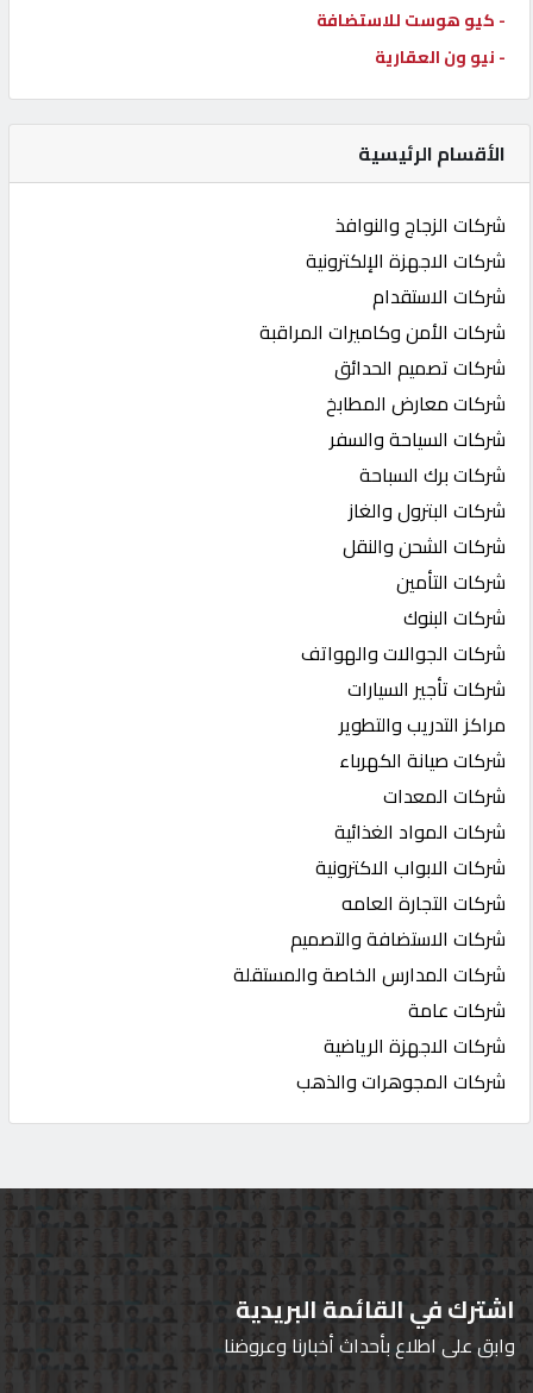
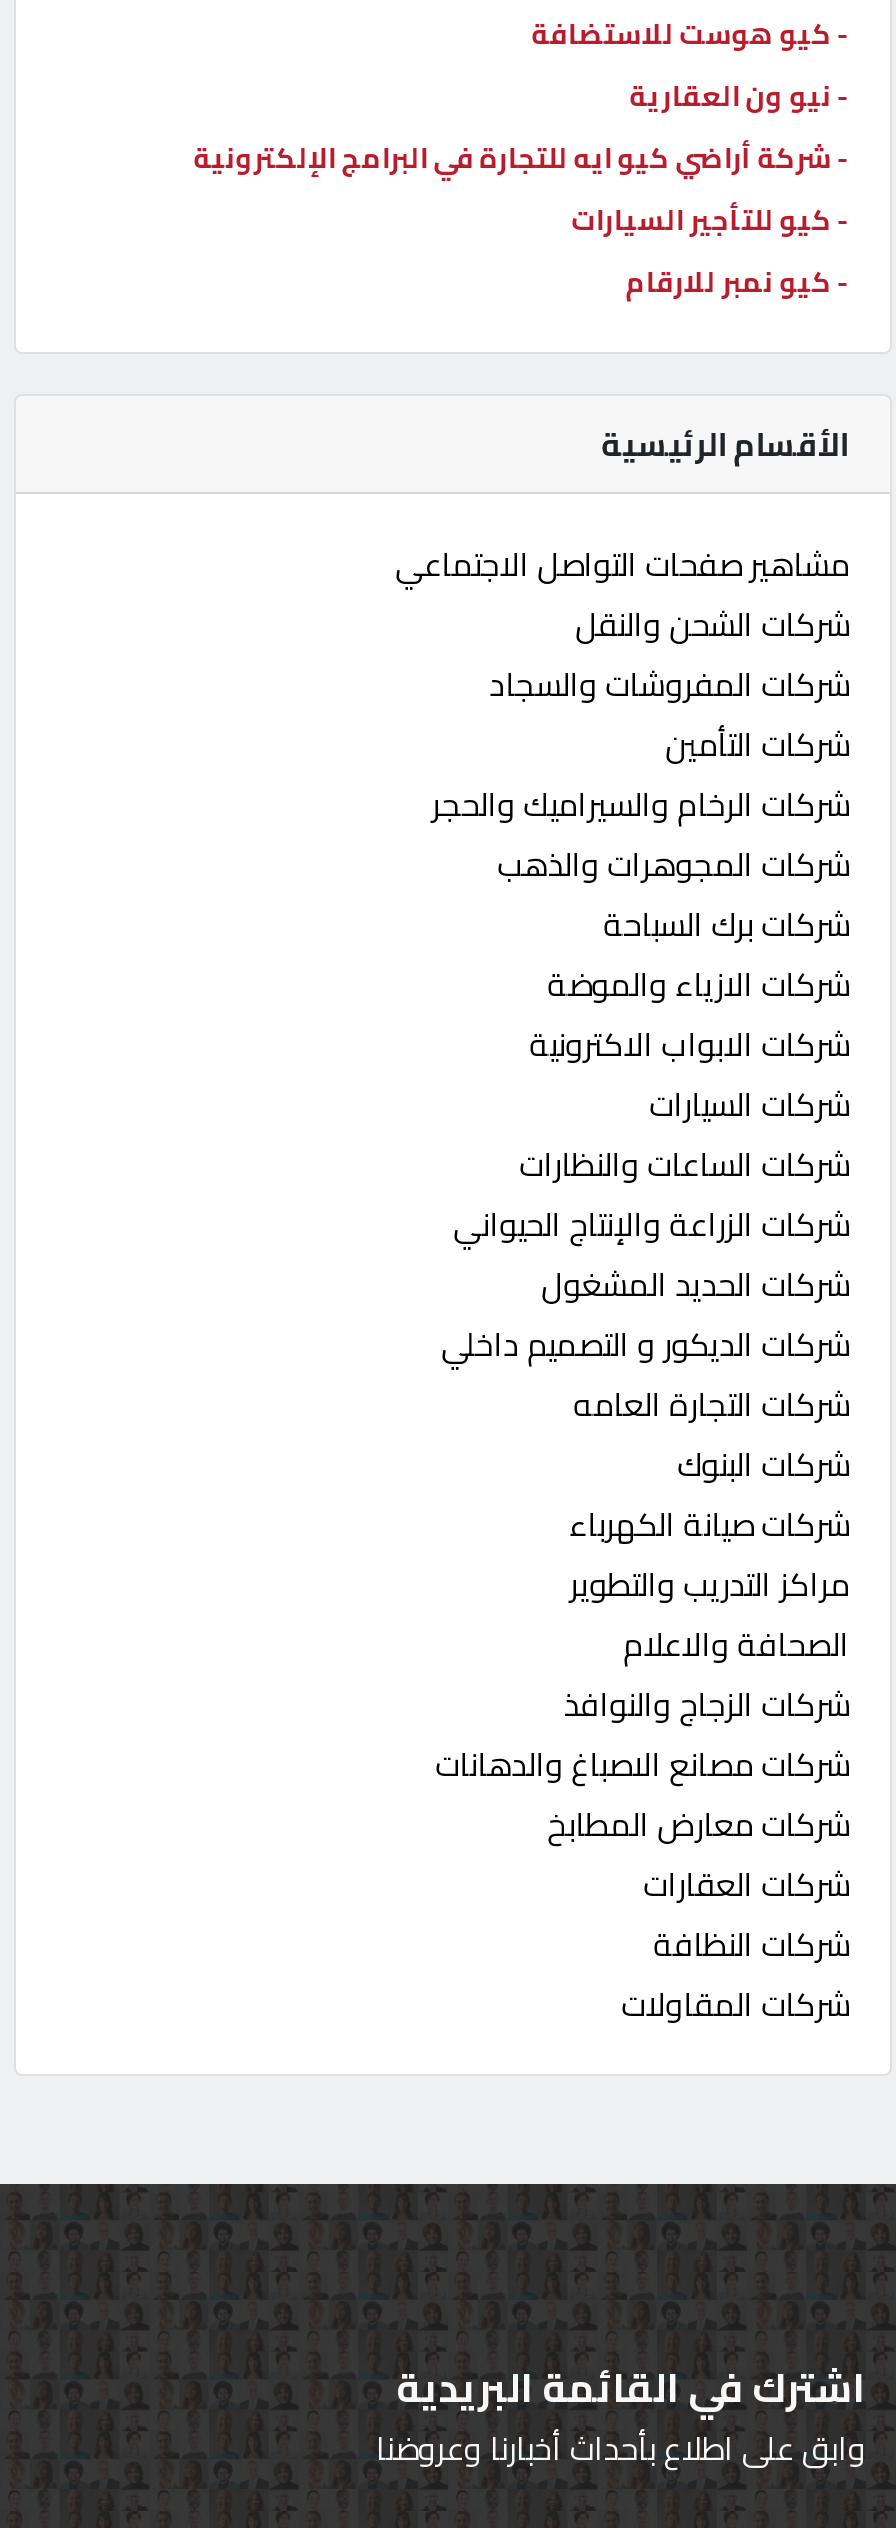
none -> [194,131,850,307] - شركة أراضي كيو ايه للتجارة في البرامج الإلكترونية | - كيو للتأجير السيارات | - كيو نمبر للارقام
none -> [396,533,850,1673] مشاهير صفحات التواصل الاجتماعي | شركات المفروشات والسجاد | شركات الرخام والسيراميك والحجر | شركات الازياء والموضة | شركات السيارات | شركات الساعات والنظارات | شركات الزراعة والإنتاج الحيواني | شركات الحديد المشغول | شركات الديكور و التصميم داخلي | الصحافة والاعلام
moved [335,206,505,242] -> [564,1673,850,1733]: شركات الزجاج والنوافذ
[259,242,505,385] شركات الاجهزة الإلكترونية | شركات الاستقدام | شركات الأمن وكاميرات المراقبة | شركات تصميم الحدائق -> [436,1733,850,1793] شركات مصانع الاصباغ والدهانات
moved [326,385,505,421] -> [548,1793,850,1853]: شركات معارض المطابخ
[233,421,505,1063] شركات السياحة والسفر | شركات البترول والغاز | شركات الجوالات والهواتف | شركات تأجير السيارات | شركات المعدات | شركات المواد الغذائية | شركات الاستضافة والتصميم | شركات المدارس الخاصة والمستقلة | شركات عامة | شركات الاجهزة الرياضية -> [622,1853,850,2033] شركات العقارات | شركات النظافة | شركات المقاولات
moved [359,456,505,492] -> [604,893,850,953]: شركات برك السباحة
moved [342,528,505,635] -> [576,593,850,1493]: شركات الشحن والنقل | شركات التأمين | شركات البنوك
moved [339,706,505,777] -> [570,1493,850,1613]: مراكز التدريب والتطوير | شركات صيانة الكهرباء
moved [315,849,505,920] -> [530,1013,850,1433]: شركات الابواب الاكترونية | شركات التجارة العامه
moved [296,1063,505,1099] -> [498,833,850,893]: شركات المجوهرات والذهب

